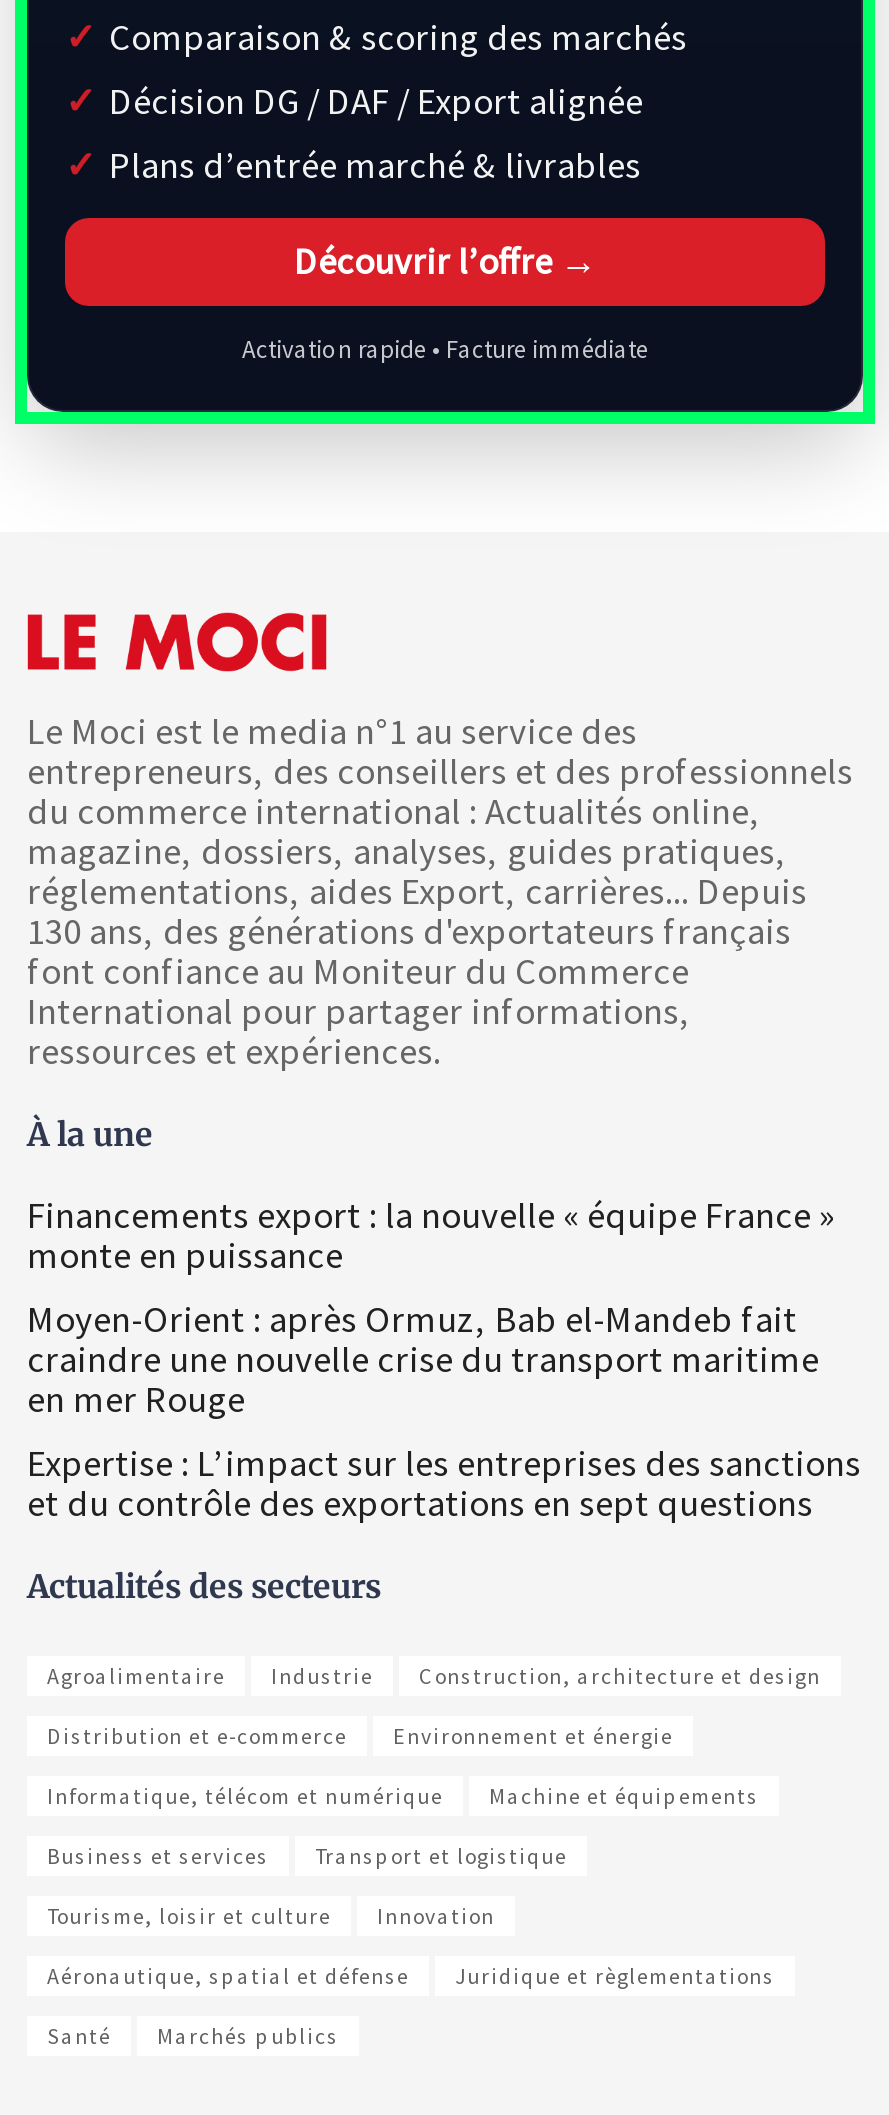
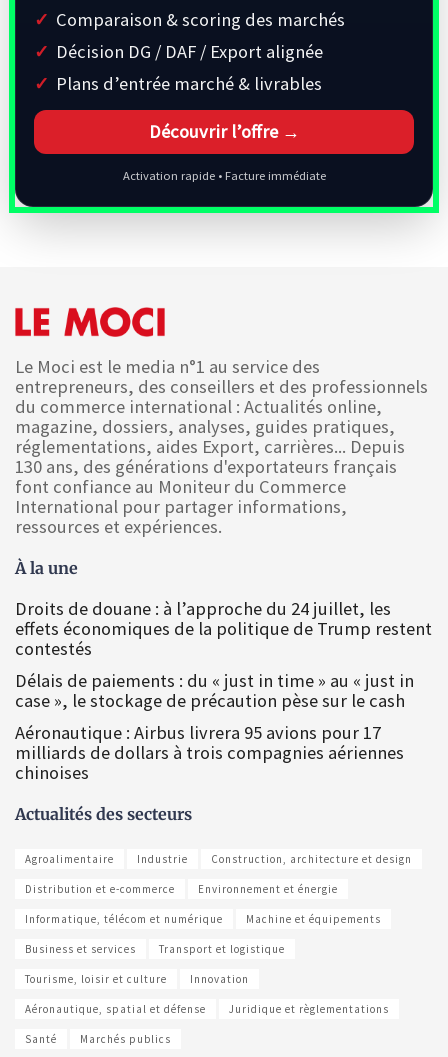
[27,1192,861,1526] Financements export : la nouvelle « équipe France » | monte en puissance | Moyen-Orient : après Ormuz, Bab el-Mandeb fait | craindre une nouvelle crise du transport maritime | en mer Rouge | Expertise : L’impact sur les entreprises des sanctions | et du contrôle des exportations en sept questions -> [15,597,432,784] Droits de douane : à l’approche du 24 juillet, les | effets économiques de la politique de Trump restent | contestés | Délais de paiements : du « just in time » au « just in | case », le stockage de précaution pèse sur le cash | Aéronautique : Airbus livrera 95 avions pour 17 | milliards de dollars à trois compagnies aériennes | chinoises

